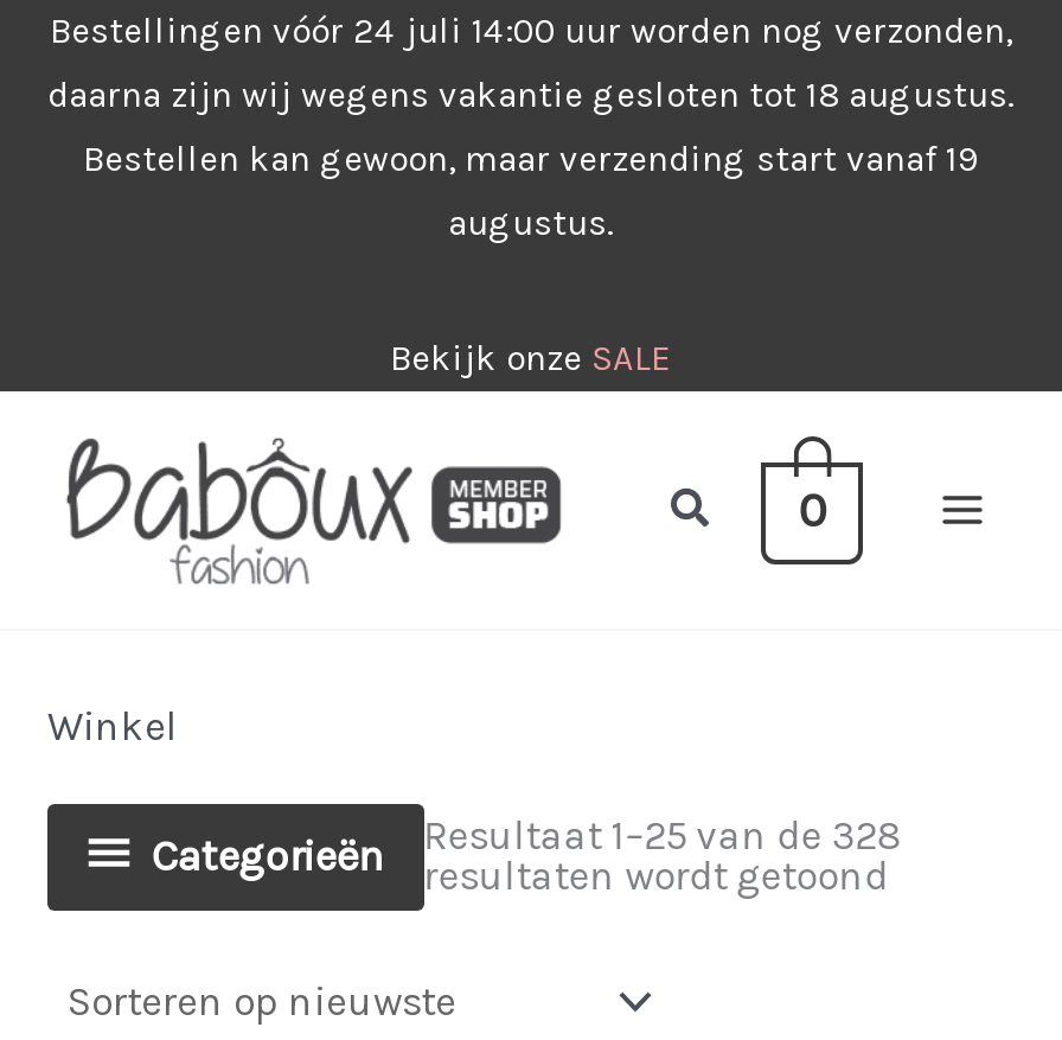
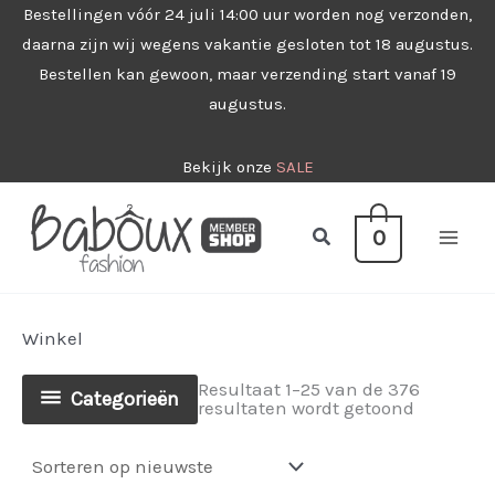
[424,812,900,860] Resultaat 1–25 van de 328 -> [198,378,420,401] Resultaat 1–25 van de 376

